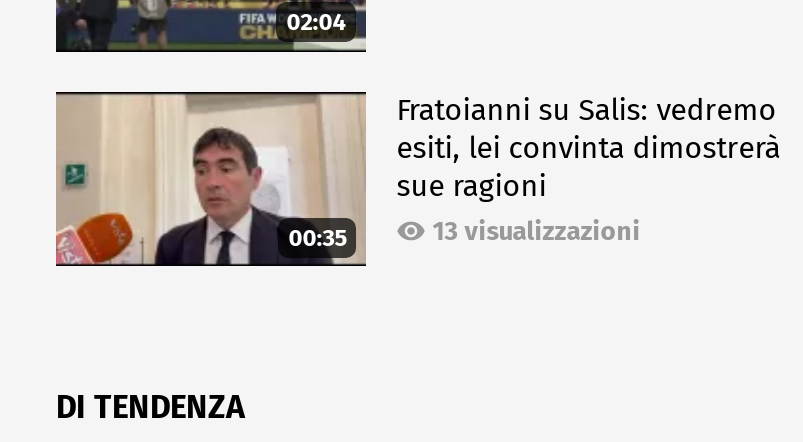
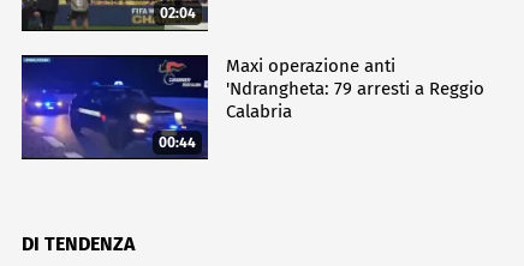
[54,92,368,266] [image] | 00:35 -> [20,55,209,159] [image] | 00:44
[396,93,780,247] Fratoianni su Salis: vedremo | esiti, lei convinta dimostrerà | sue ragioni | 13 visualizzazioni -> [226,55,485,123] Maxi operazione anti | 'Ndrangheta: 79 arresti a Reggio | Calabria

